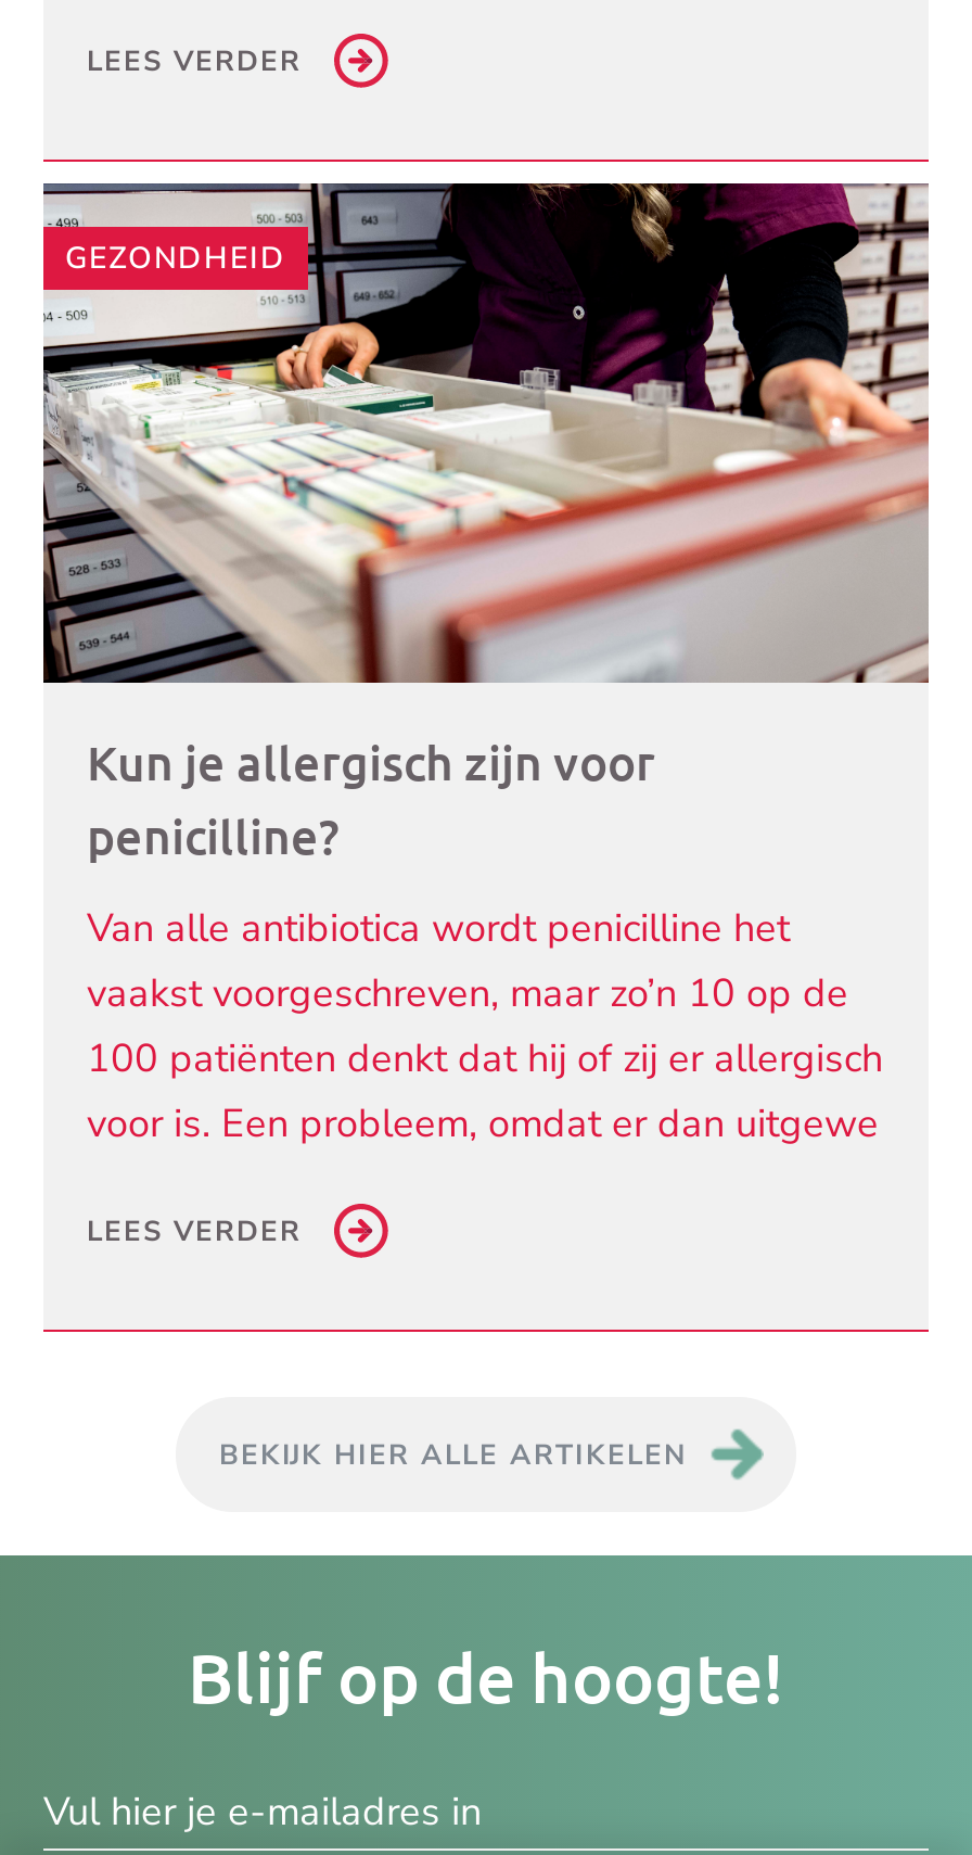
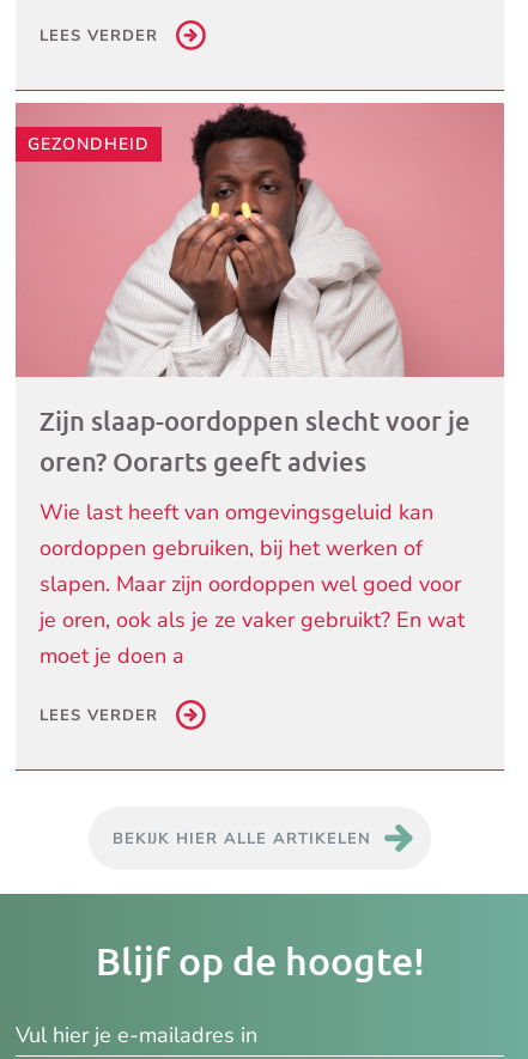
[41,181,931,864] [image] | Kun je allergisch zijn voor | penicilline? -> [14,102,504,478] [image] | Zijn slaap-oordoppen slecht voor je | oren? Oorarts geeft advies
[87,901,883,1149] Van alle antibiotica wordt penicilline het | vaakst voorgeschreven, maar zo’n 10 op de | 100 patiënten denkt dat hij of zij er allergisch | voor is. Een probleem, omdat er dan uitgewe -> [40,498,465,671] Wie last heeft van omgevingsgeluid kan | oordoppen gebruiken, bij het werken of | slapen. Maar zijn oordoppen wel goed voor | je oren, ook als je ze vaker gebruikt? En wat | moet je doen a

